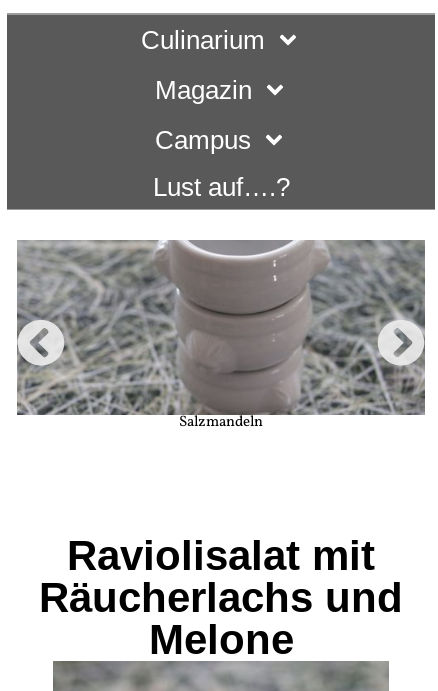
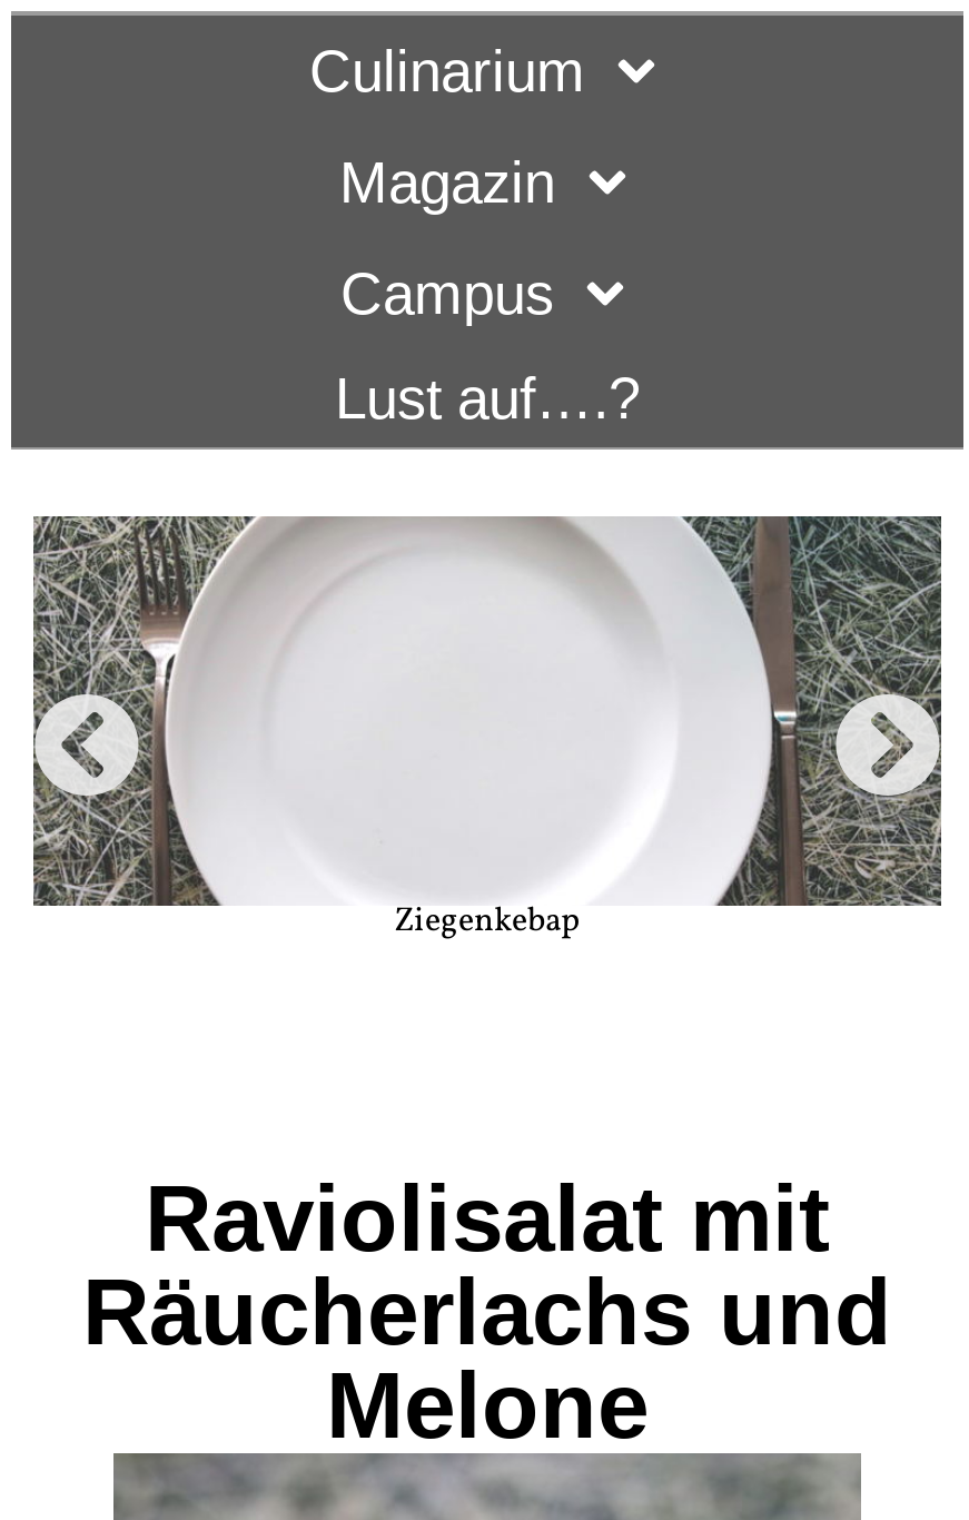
[17,240,425,433] [image] | Salzmandeln -> [33,516,941,947] [image] | Ziegenkebap

